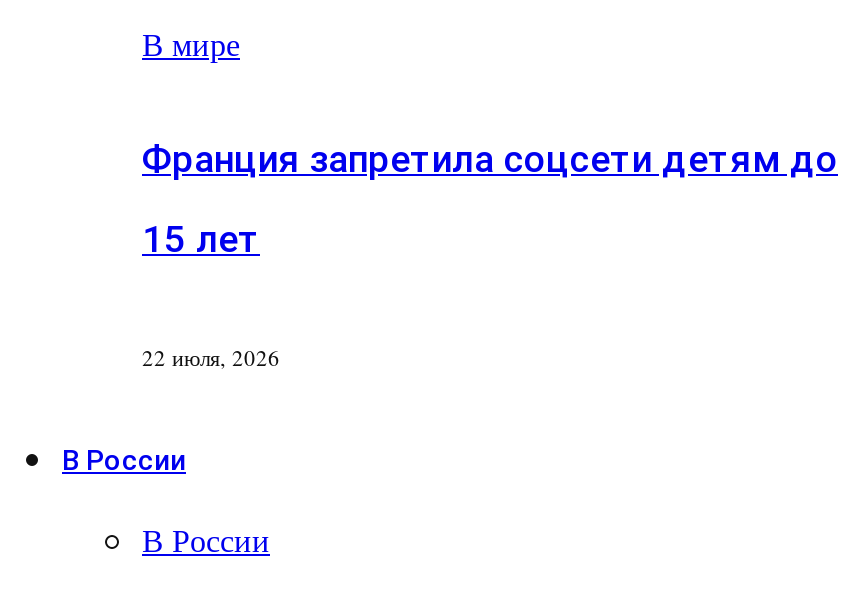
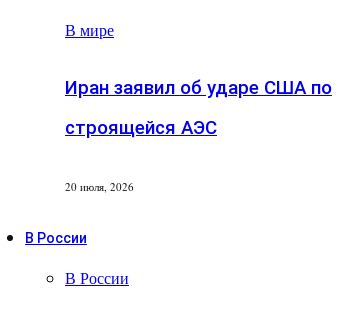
[142,139,838,183] Франция запретила соцсети детям до -> [65,77,332,99] Иран заявил об ударе США по
[142,219,260,263] 15 лет -> [65,117,217,139] строящейся АЭС
[142,342,280,372] 22 июля, 2026 -> [65,179,134,194] 20 июля, 2026

